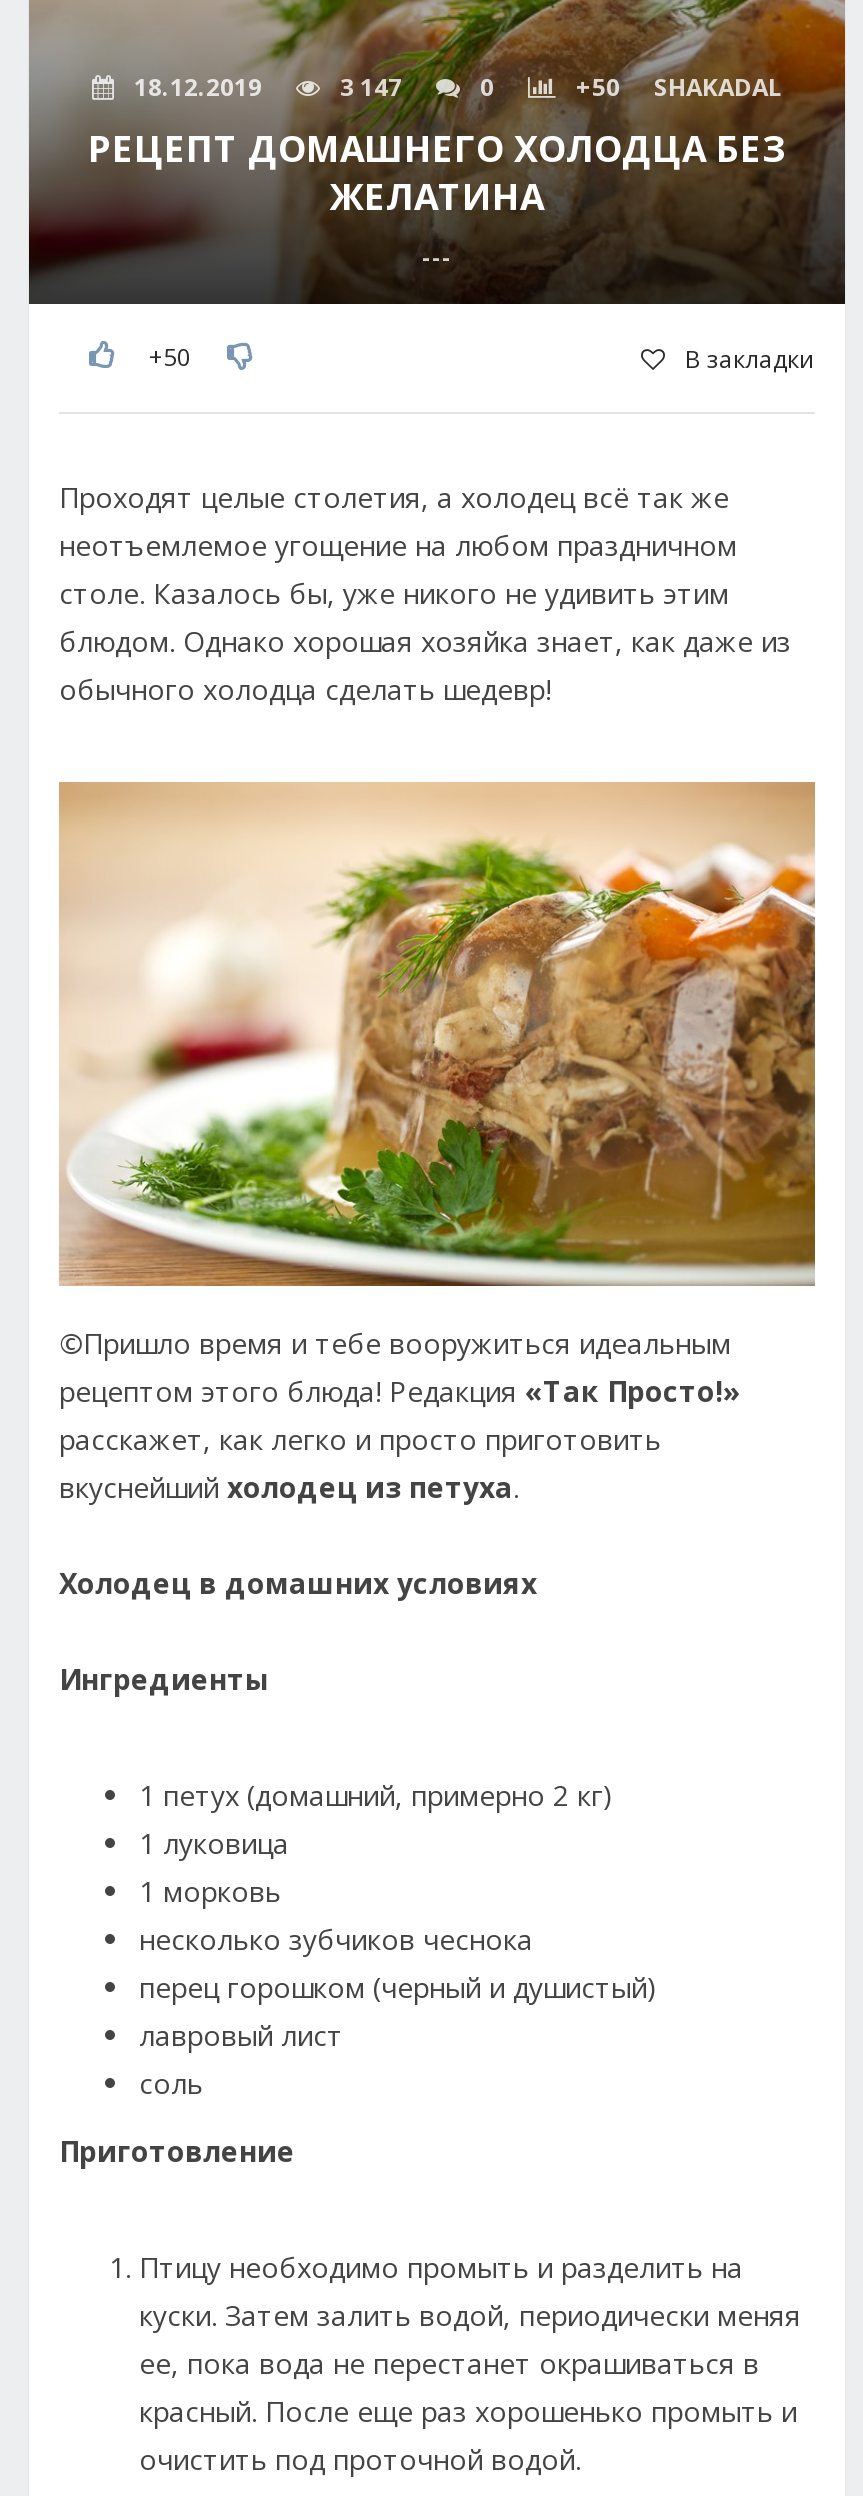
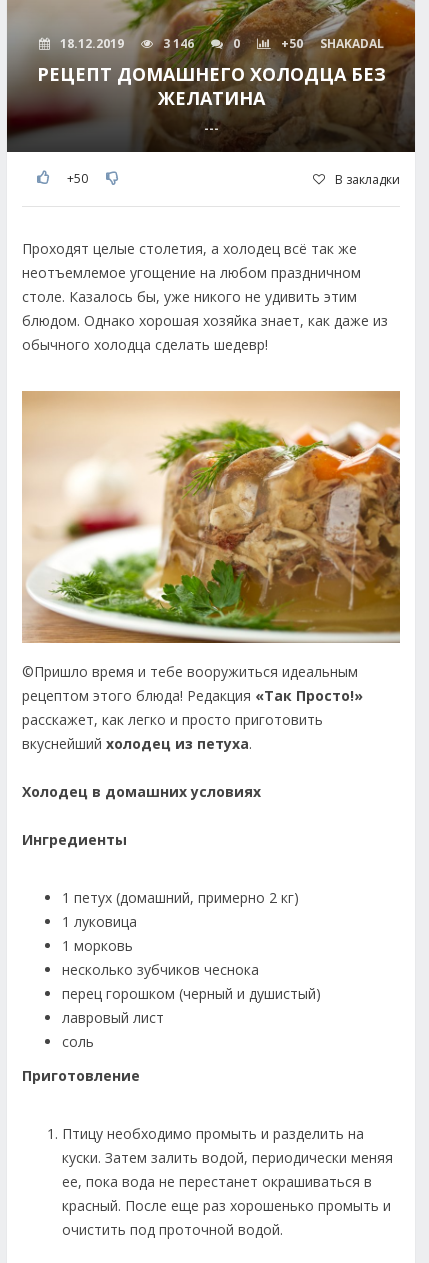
[340,70,402,104] 3 147 -> [162,35,193,52] 3 146

